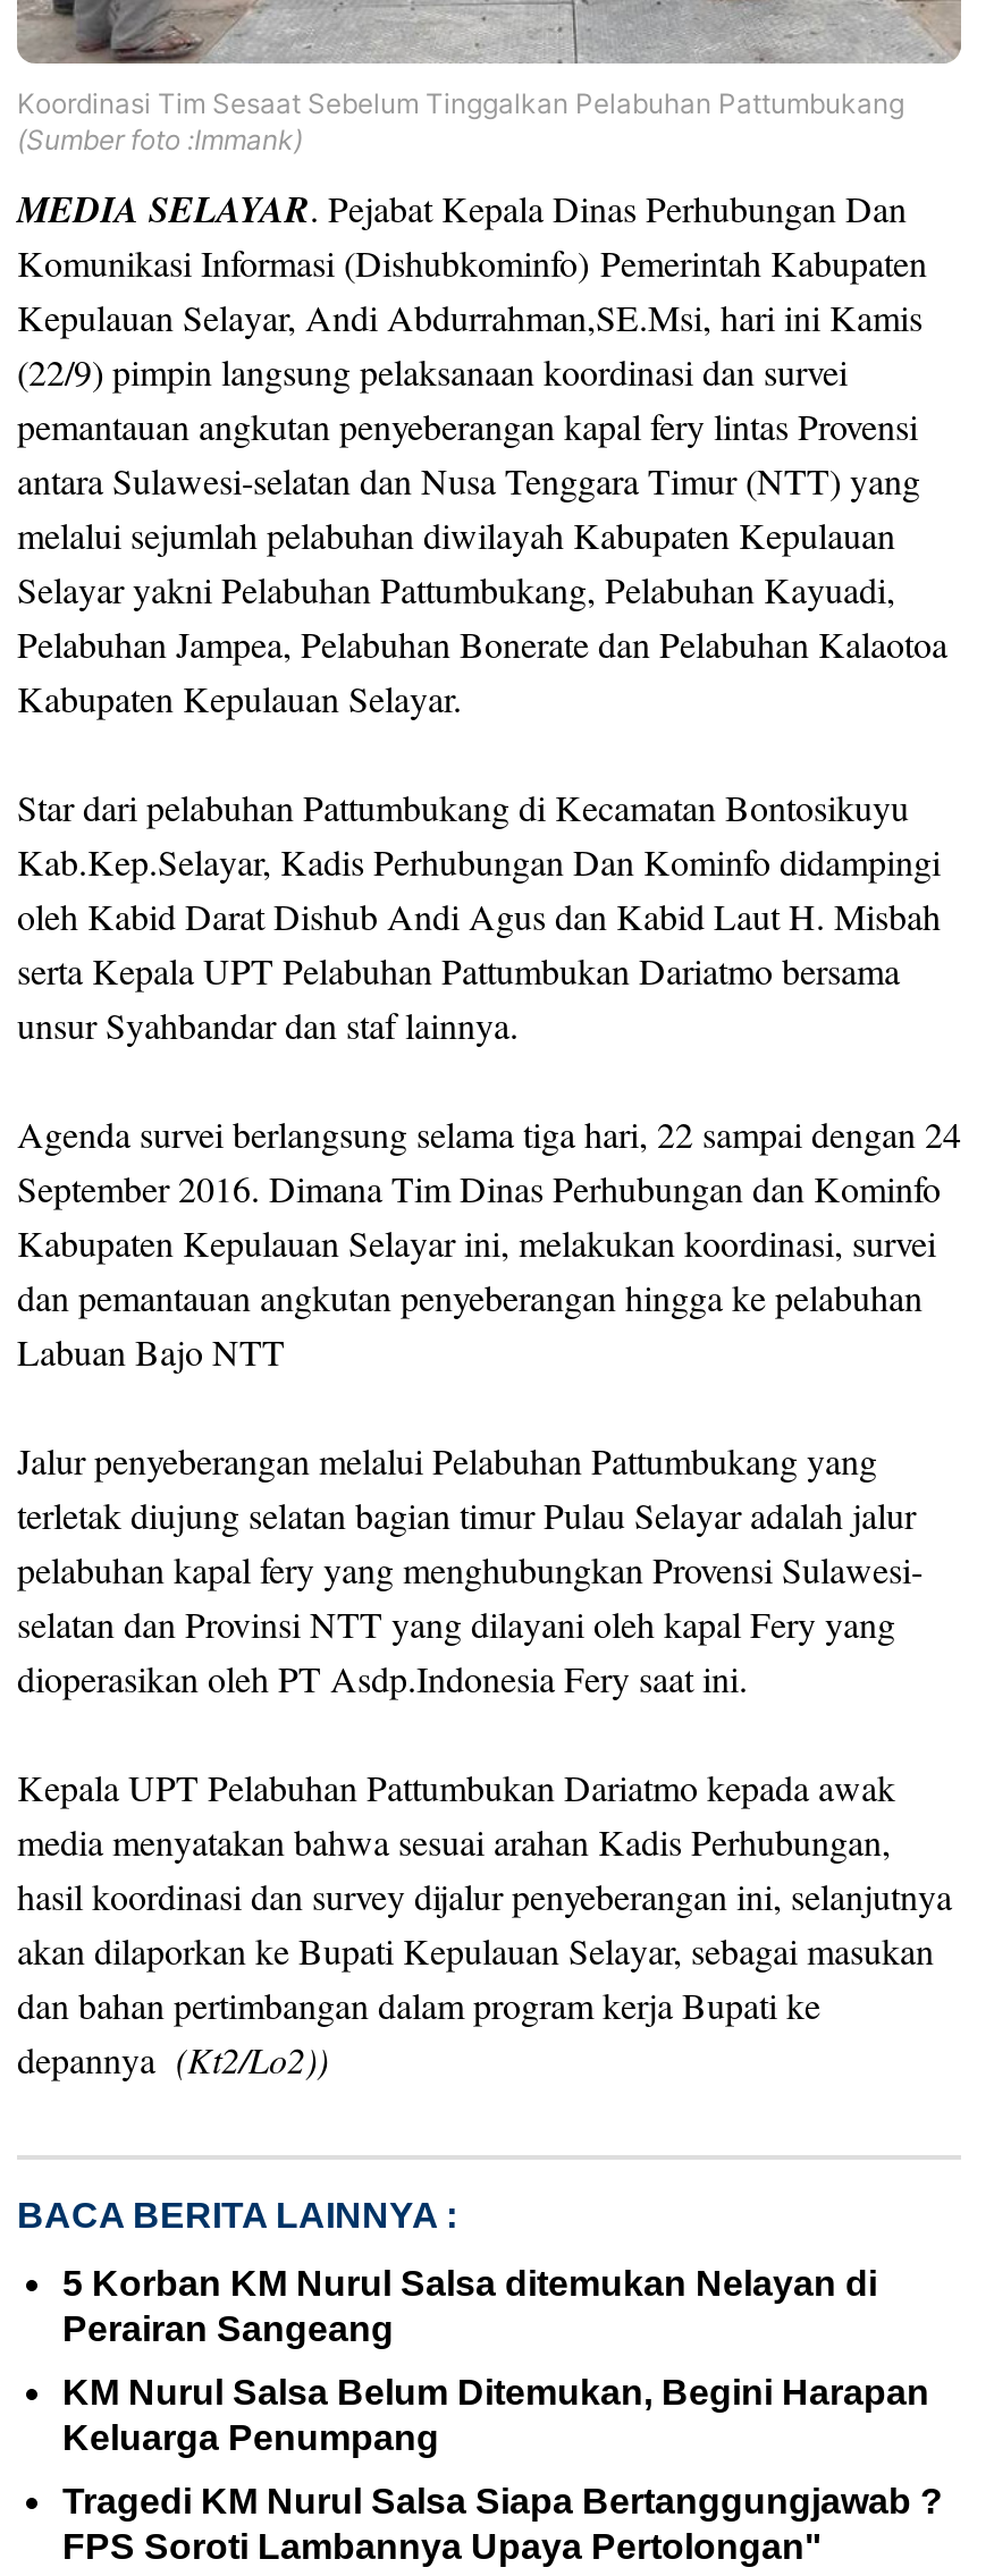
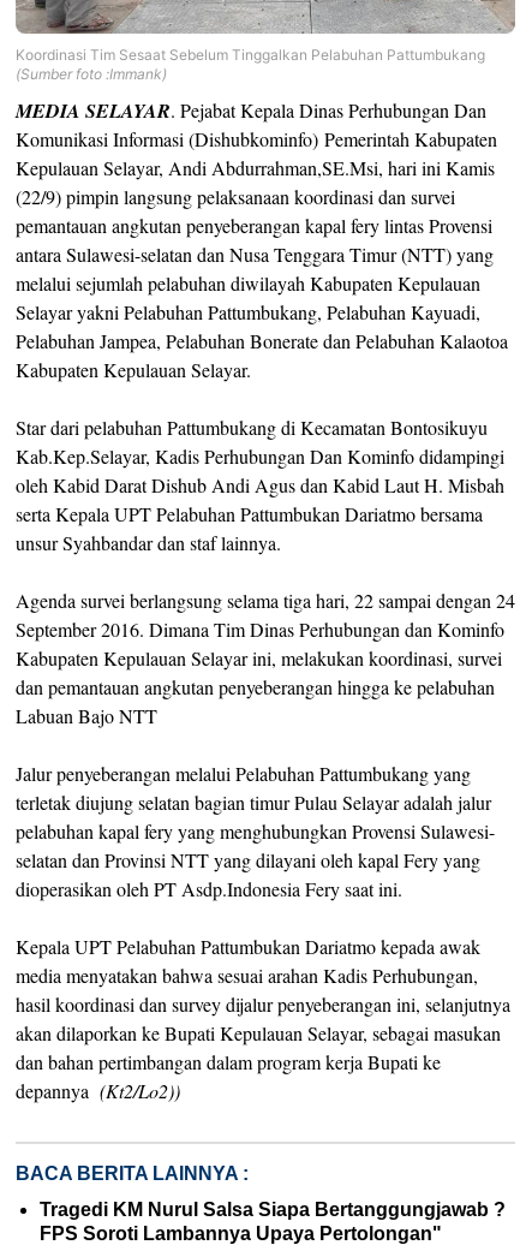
[62,2264,929,2457] 5 Korban KM Nurul Salsa ditemukan Nelayan di | Perairan Sangeang | KM Nurul Salsa Belum Ditemukan, Begini Harapan | Keluarga Penumpang -> none

